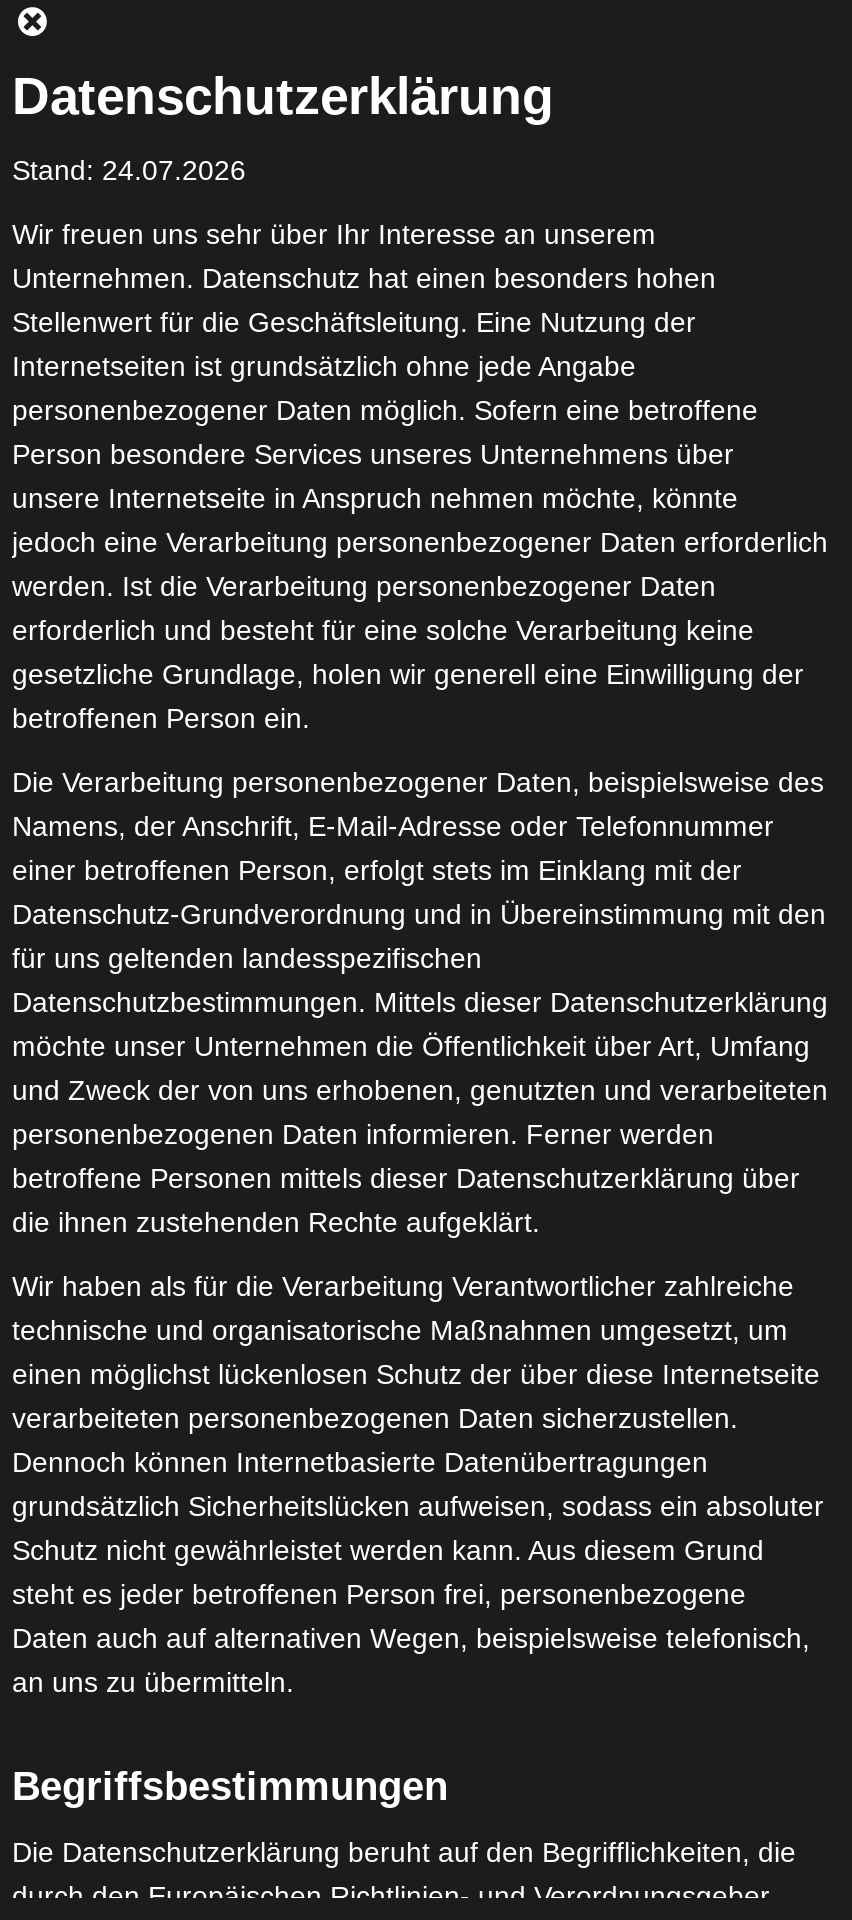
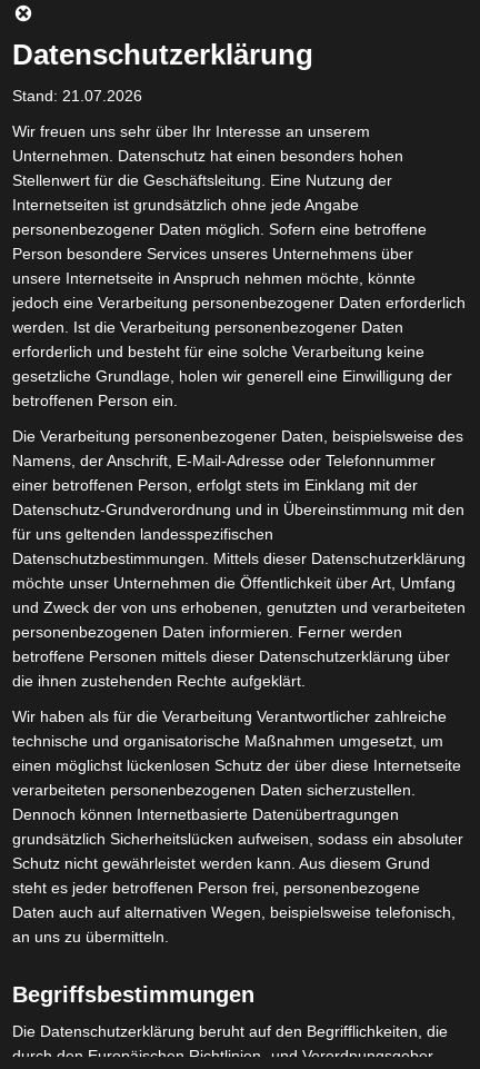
[12,155,246,187] Stand: 24.07.2026 -> [12,87,142,105] Stand: 21.07.2026

